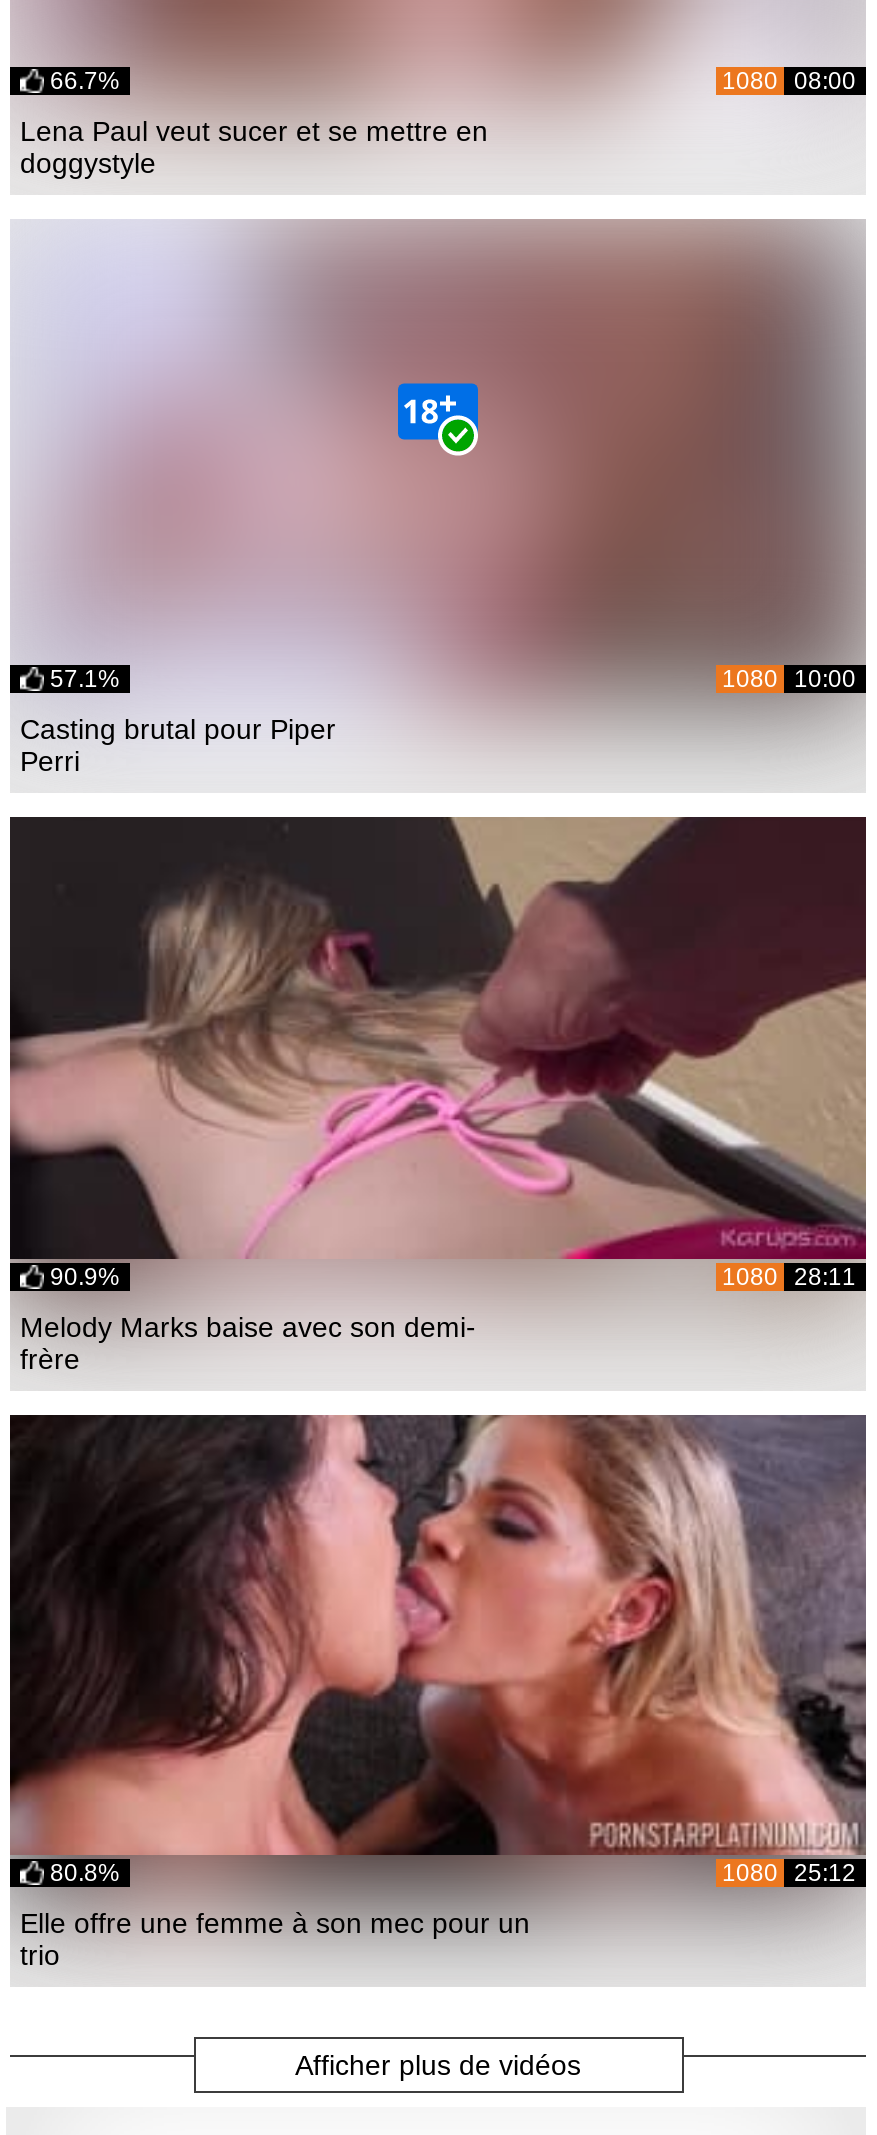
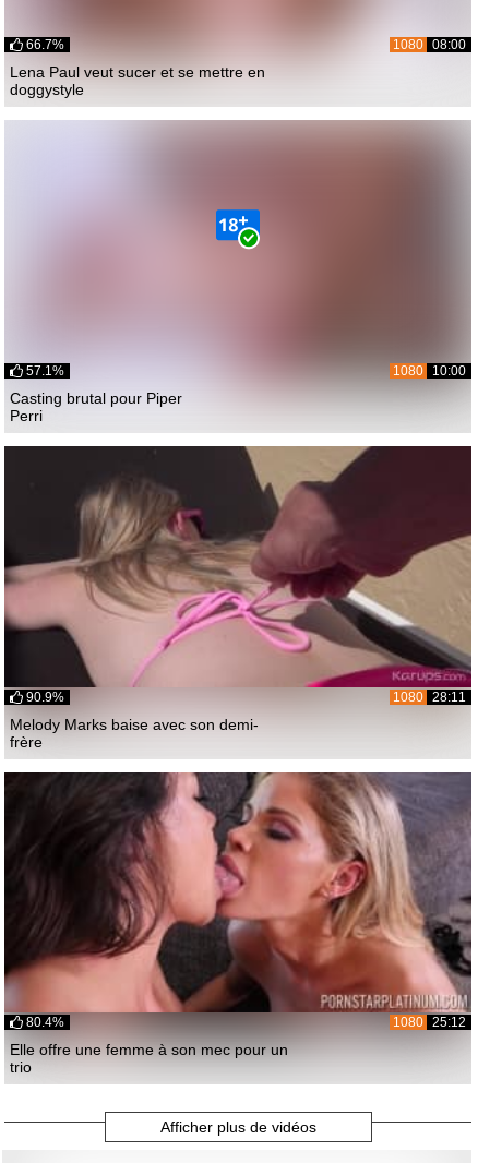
[50,1859,120,1887] 80.8% -> [26,1015,64,1030] 80.4%

